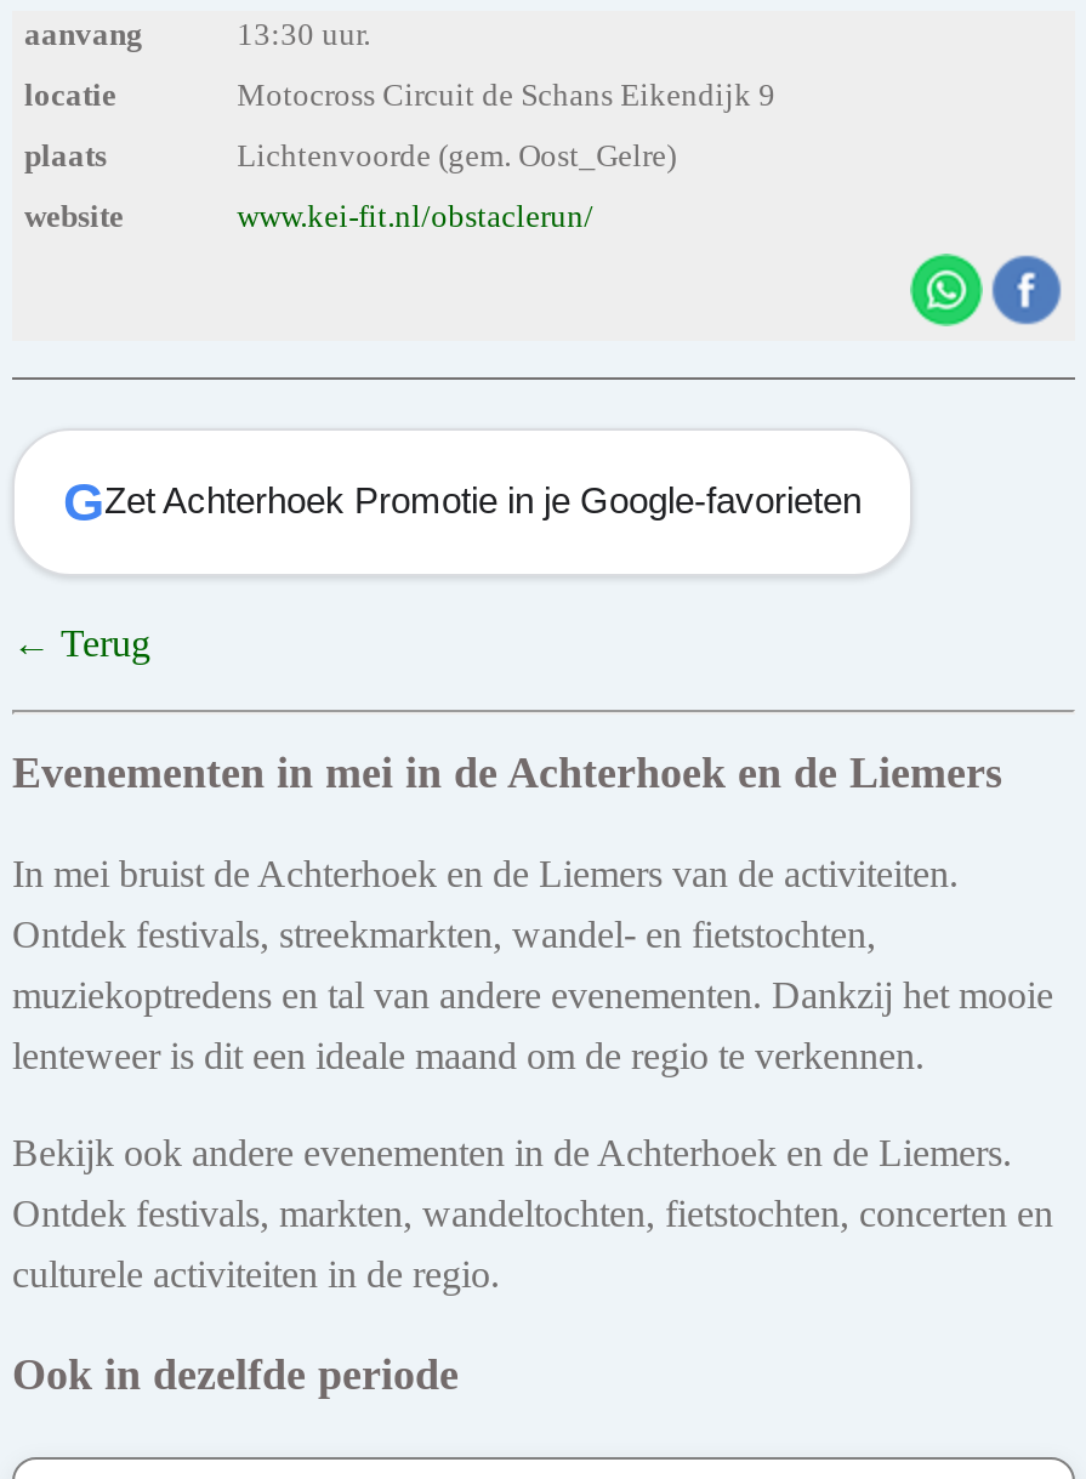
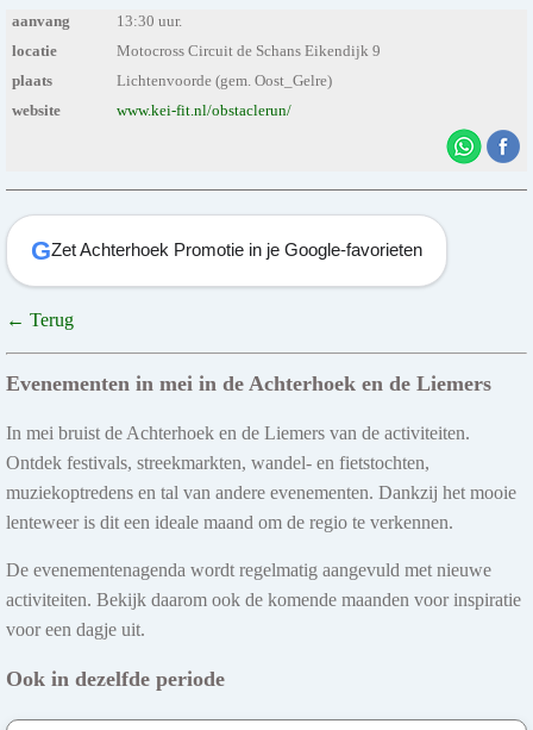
[12,1132,1012,1173] Bekijk ook andere evenementen in de Achterhoek en de Liemers. -> [6,559,491,580] De evenementenagenda wordt regelmatig aangevuld met nieuwe
[12,1192,1053,1233] Ontdek festivals, markten, wandeltochten, fietstochten, concerten en -> [6,589,521,609] activiteiten. Bekijk daarom ook de komende maanden voor inspiratie
[12,1253,500,1294] culturele activiteiten in de regio. -> [6,619,145,639] voor een dagje uit.

